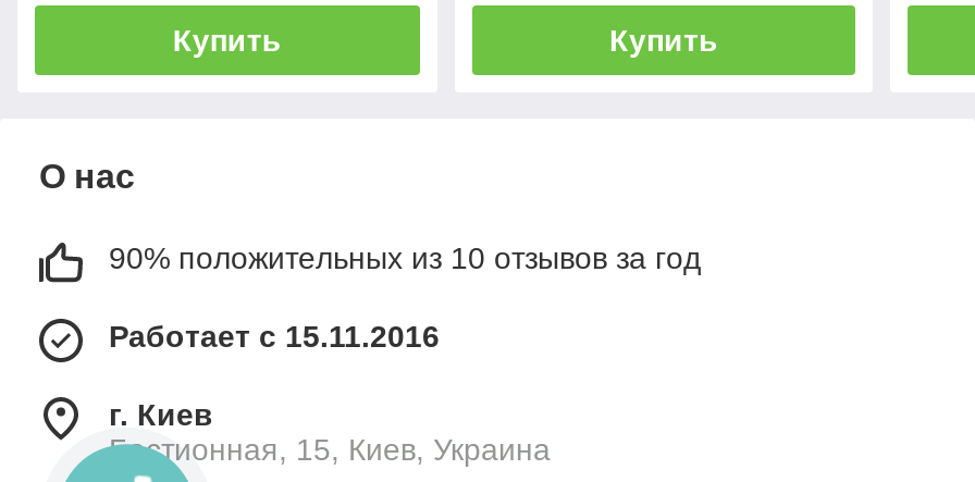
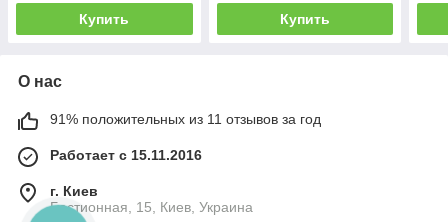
[109,241,701,276] 90% положительных из 10 отзывов за год -> [50,111,321,127] 91% положительных из 11 отзывов за год

